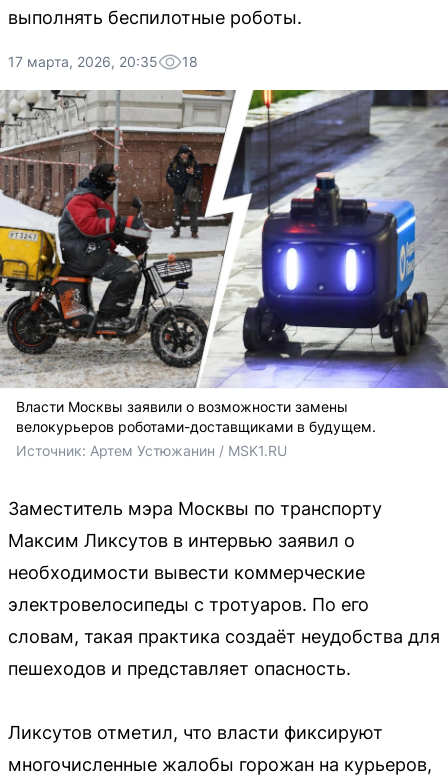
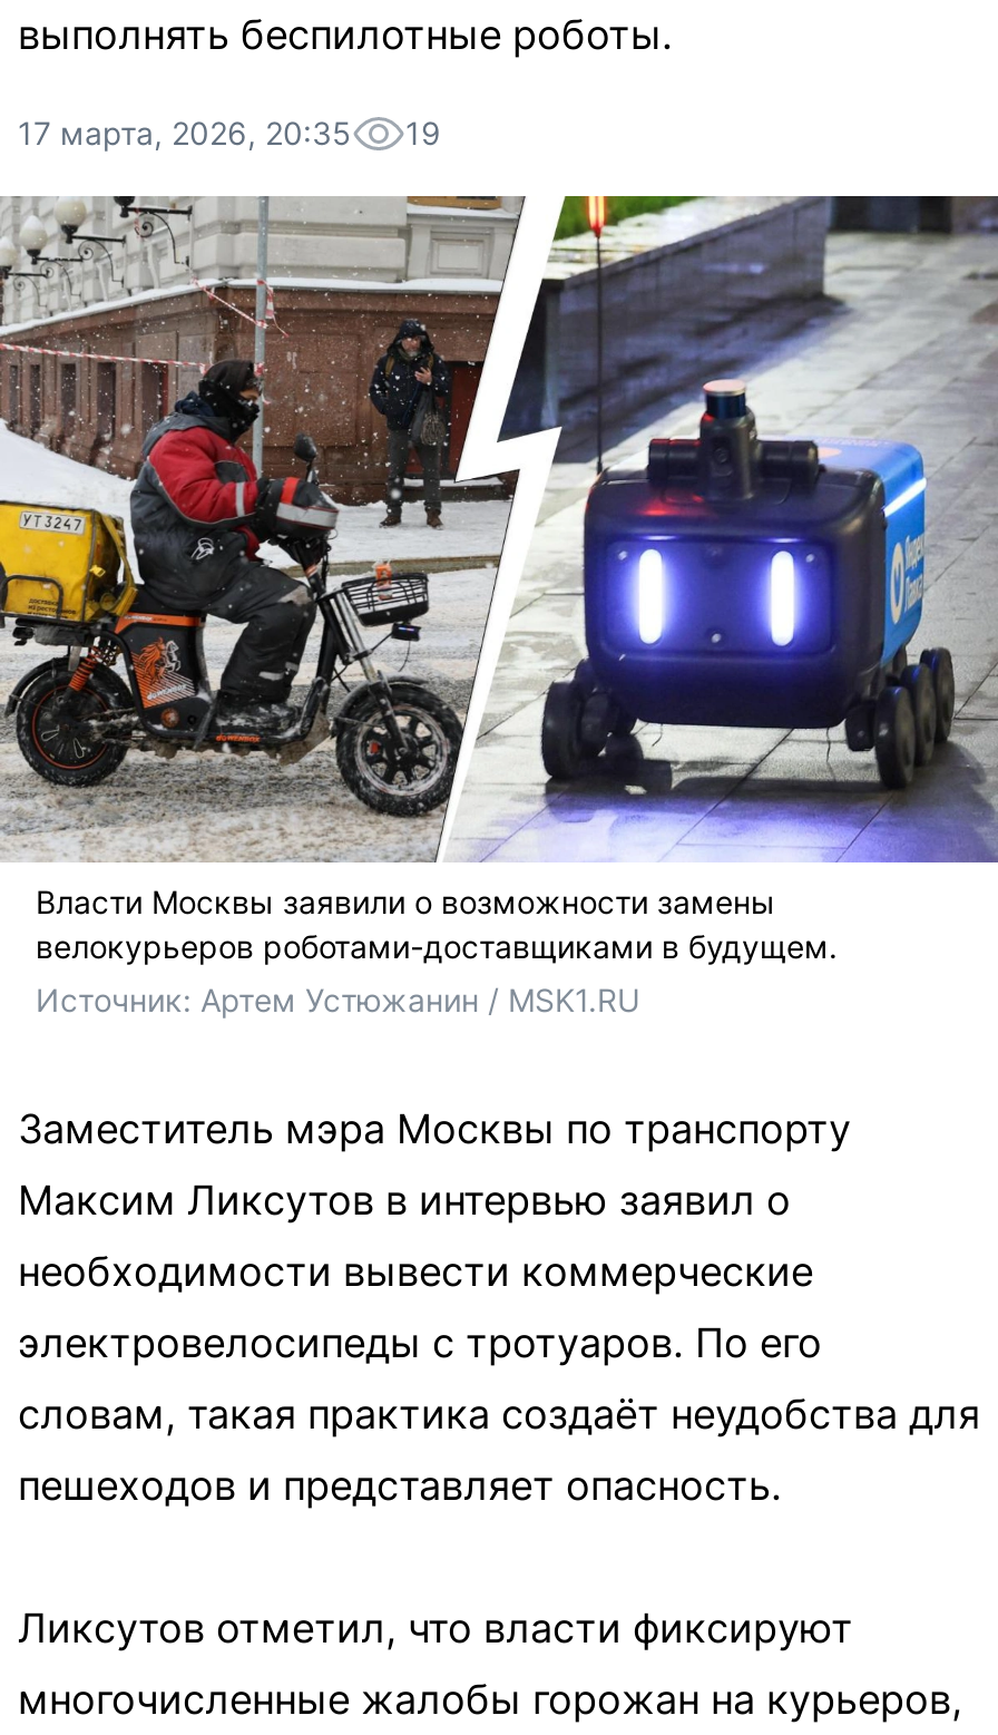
[8,53,198,70] 17 марта, 2026, 20:35 18 -> [18,114,441,152] 17 марта, 2026, 20:35 19

